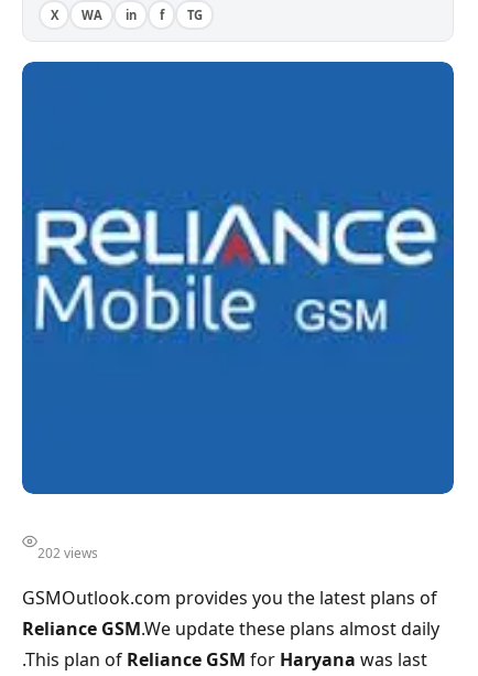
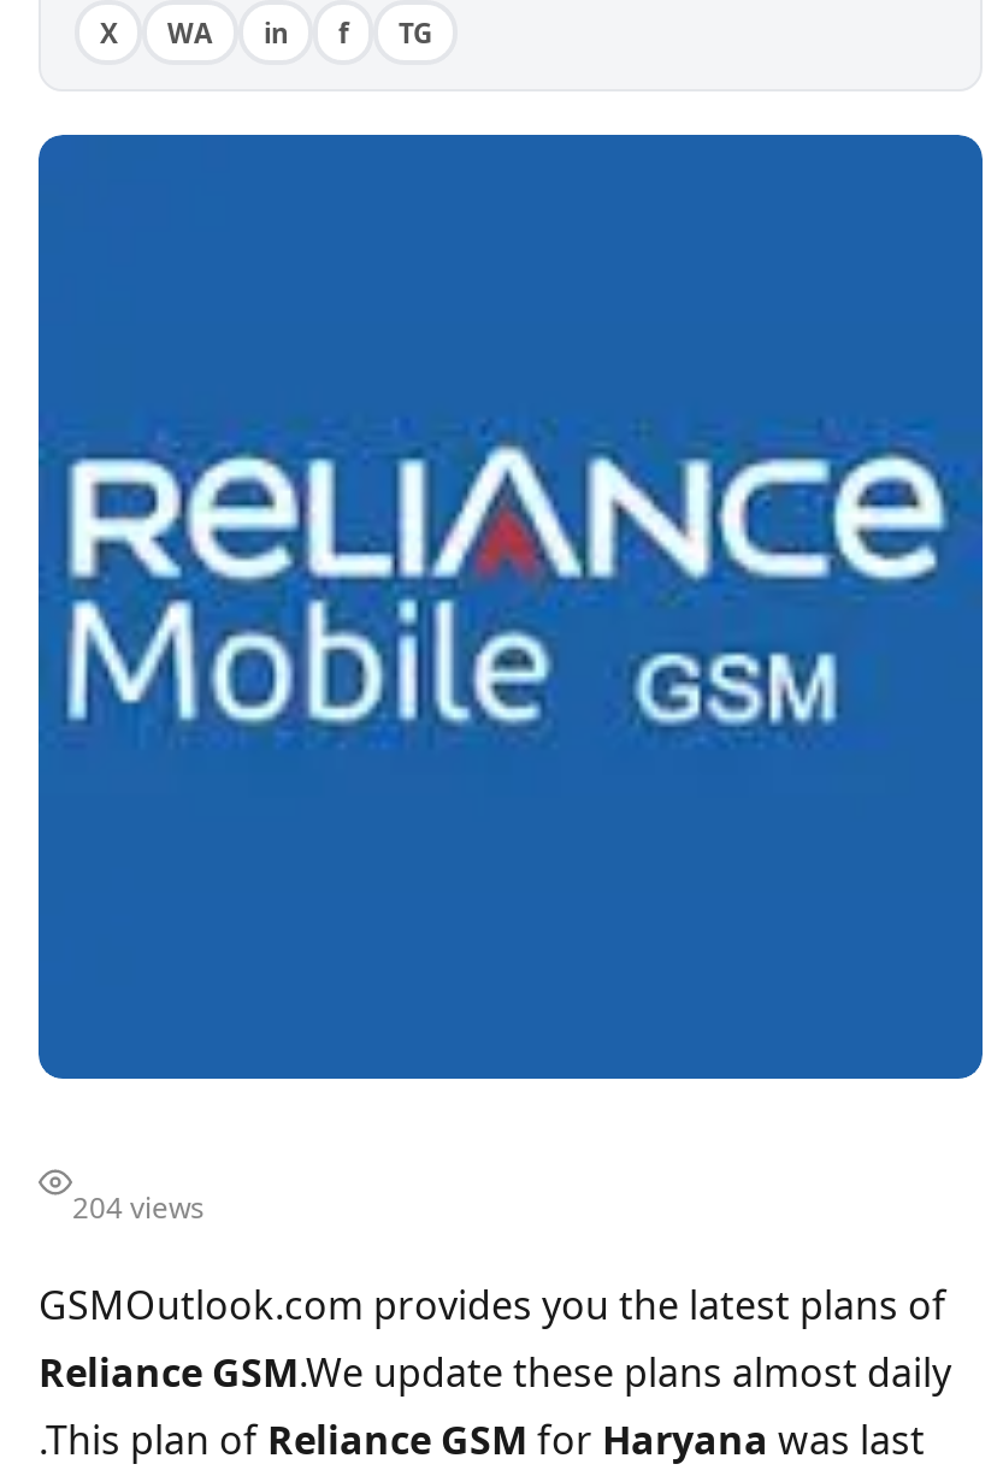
[37,544,98,562] 202 views -> [72,1187,205,1228] 204 views

